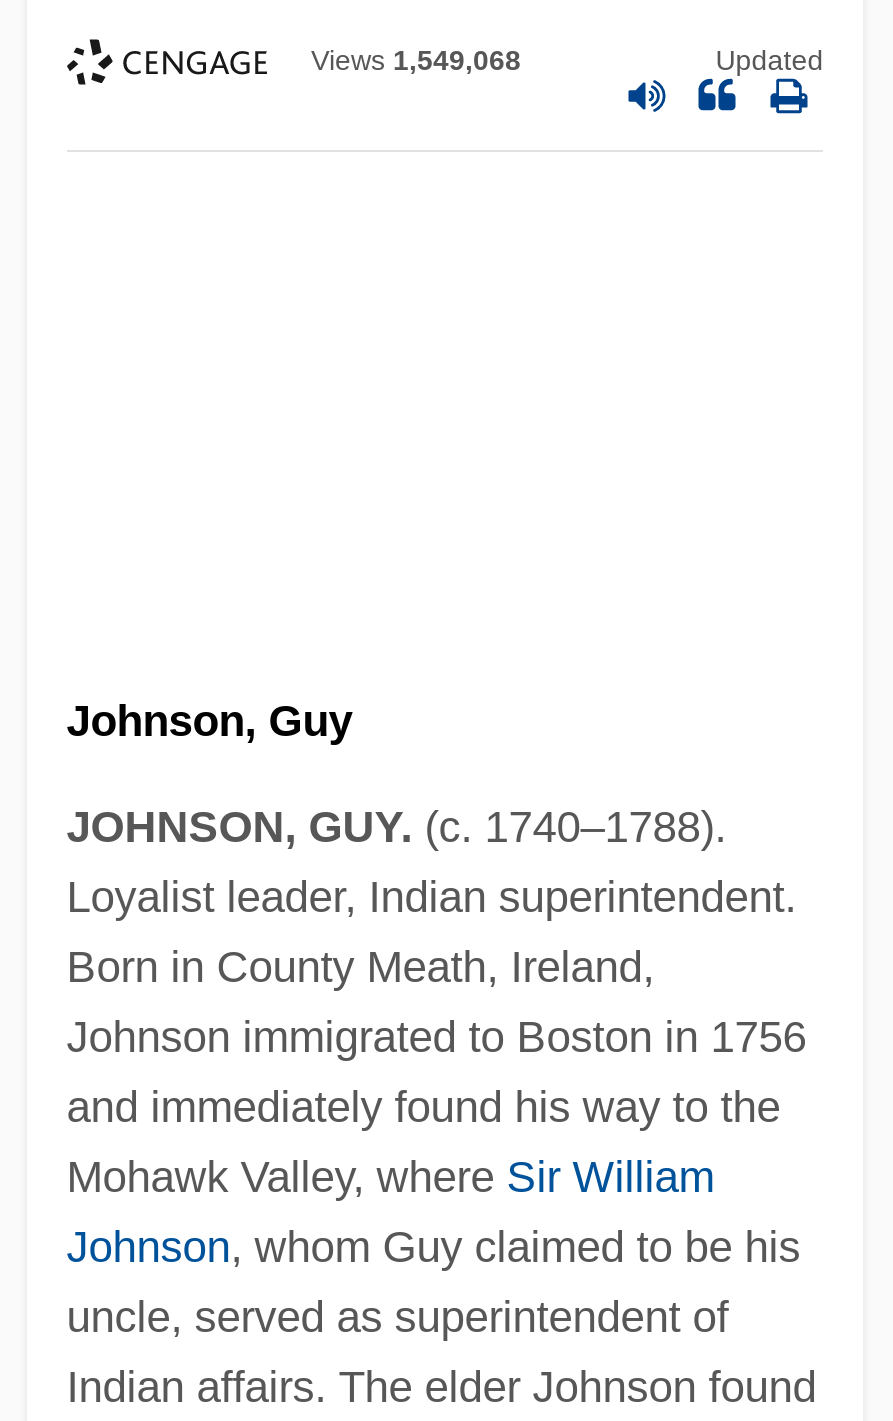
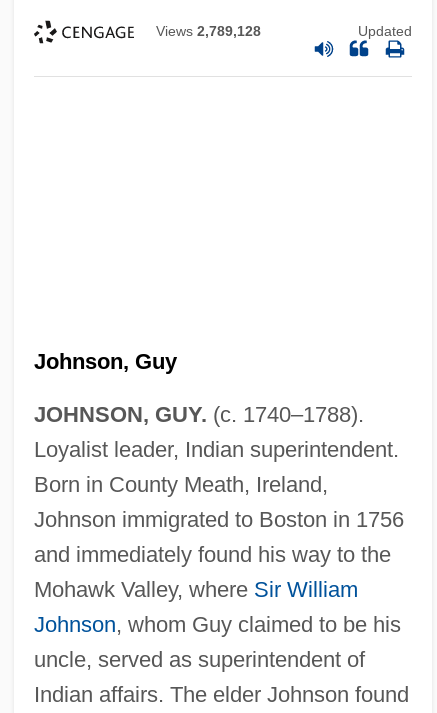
[311,45,521,77] Views 1,549,068 -> [156,23,261,39] Views 2,789,128

